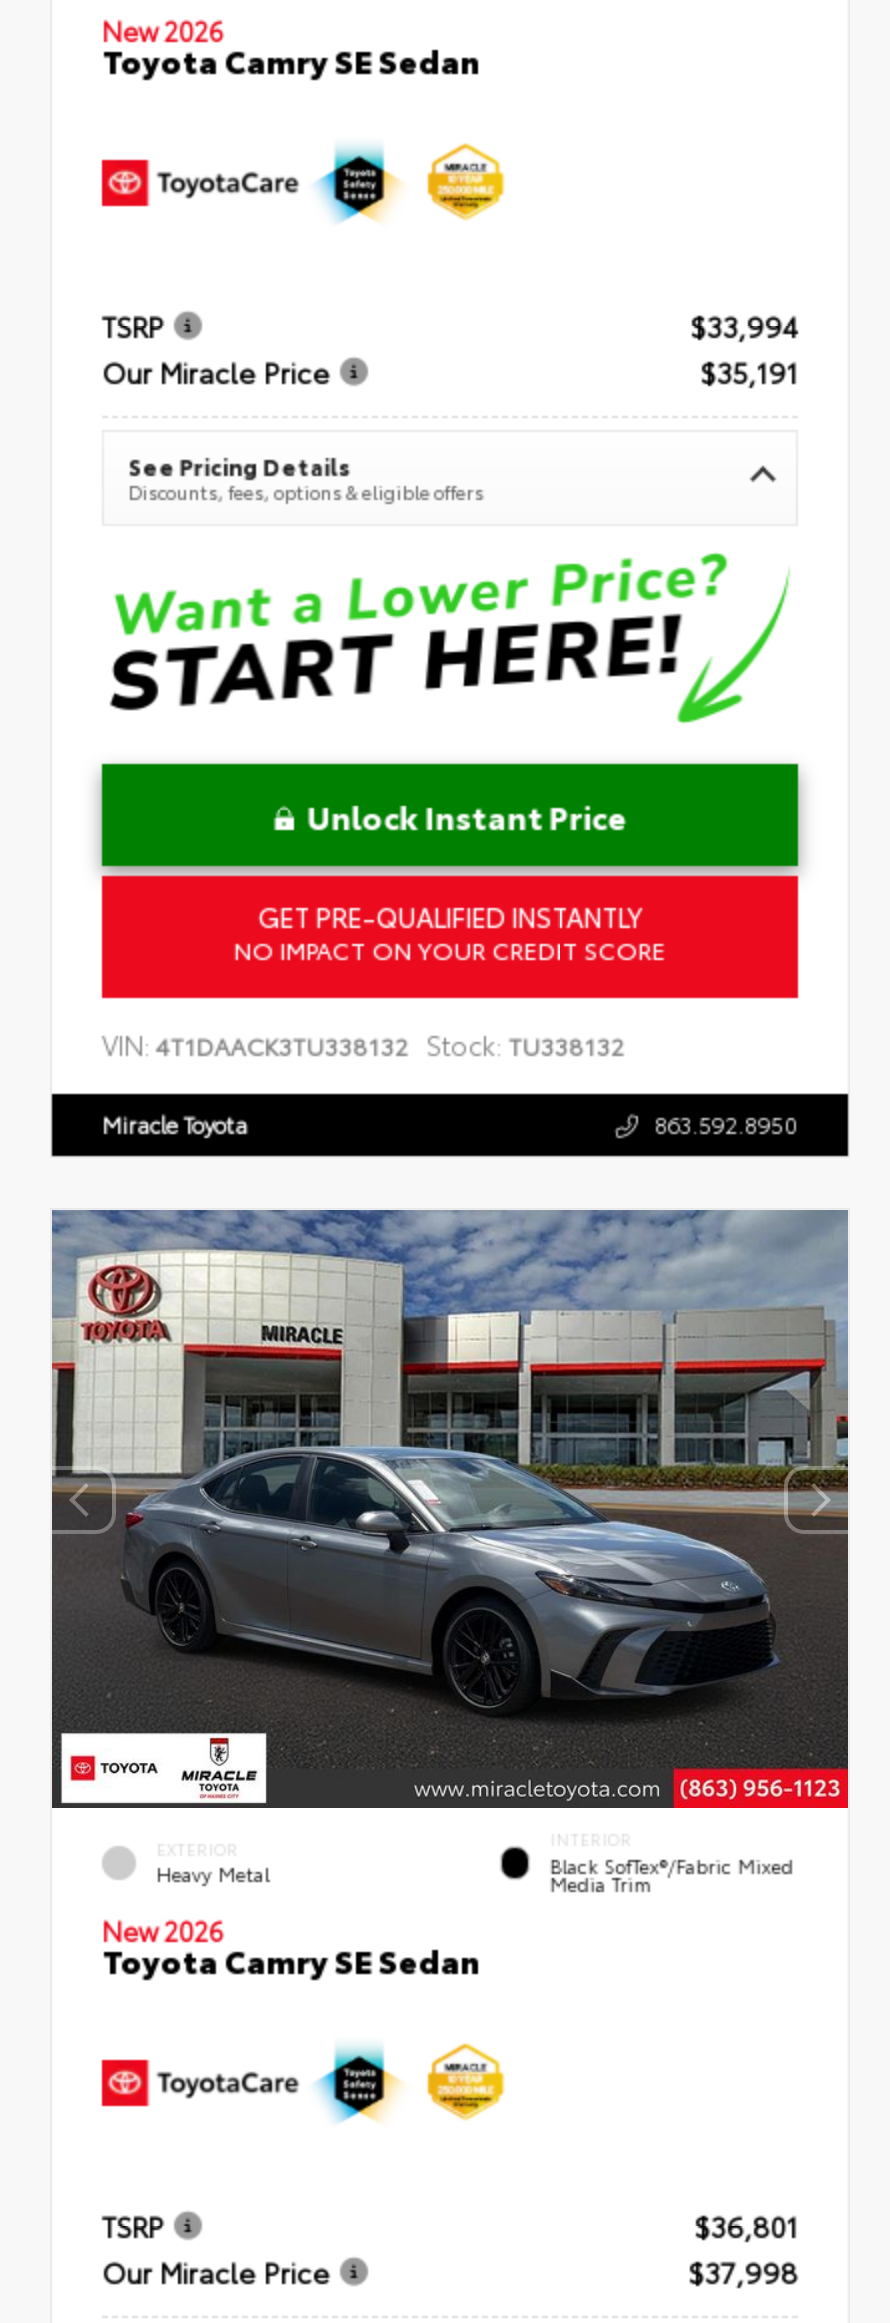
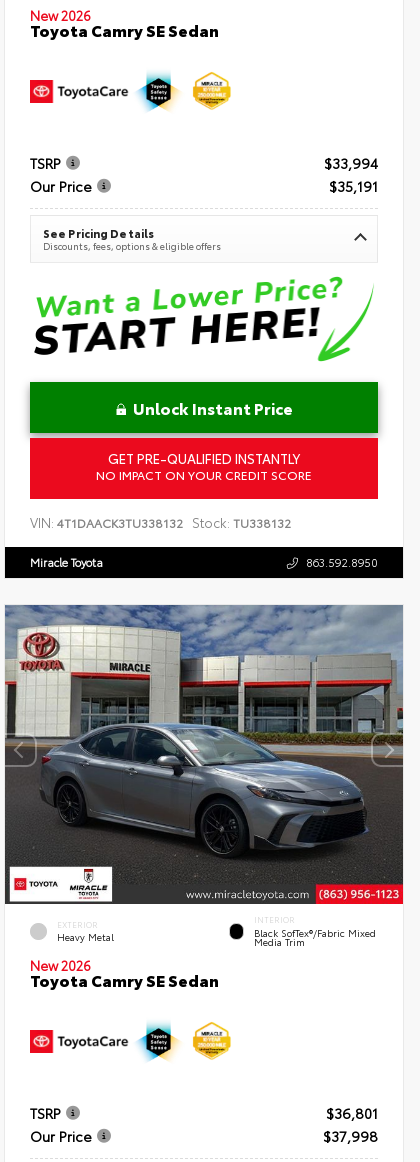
[102,352,330,392] Our Miracle Price -> [30,176,92,196] Our Price
[102,2251,330,2291] Our Miracle Price -> [30,1126,92,1146] Our Price

